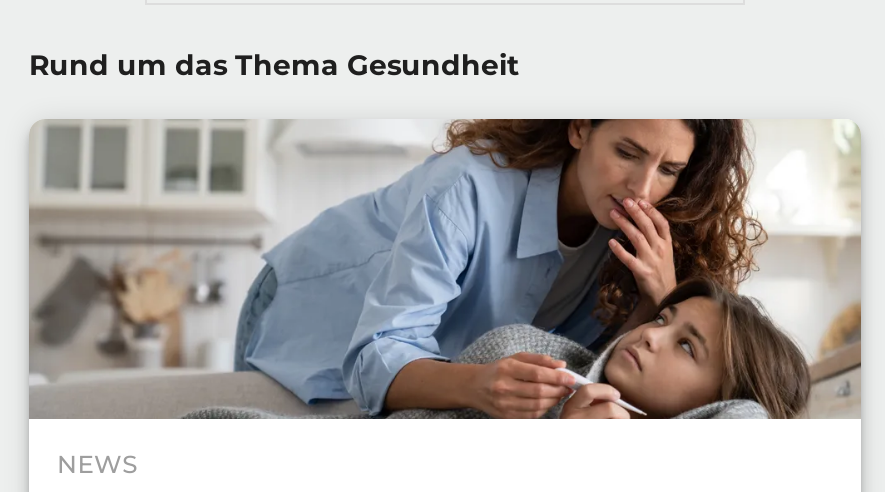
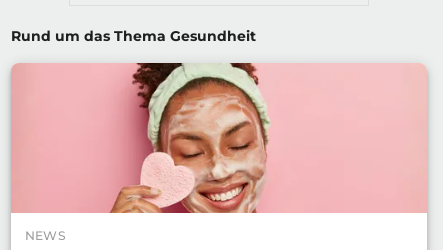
[29,117,863,421] [image] -> [11,62,427,214] [image]

